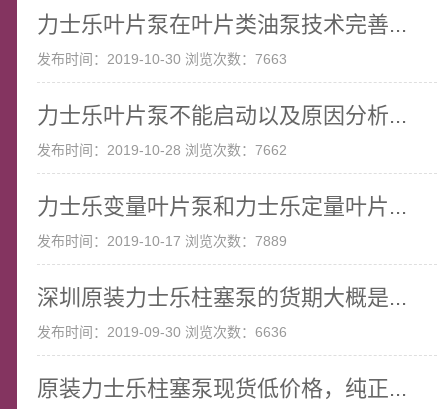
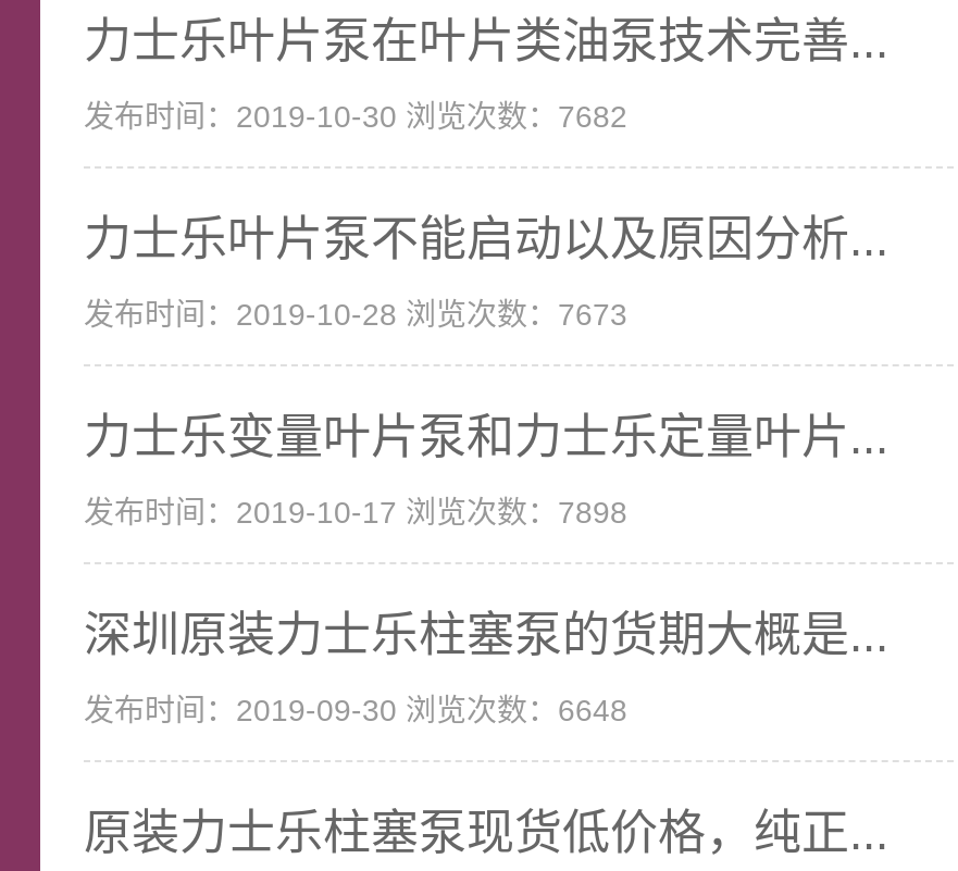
[37,51,287,67] 发布时间：2019-10-30 浏览次数：7663 -> [84,99,627,134] 发布时间：2019-10-30 浏览次数：7682
[37,142,287,158] 发布时间：2019-10-28 浏览次数：7662 -> [84,297,627,332] 发布时间：2019-10-28 浏览次数：7673
[37,233,287,249] 发布时间：2019-10-17 浏览次数：7889 -> [84,495,627,530] 发布时间：2019-10-17 浏览次数：7898
[37,324,287,340] 发布时间：2019-09-30 浏览次数：6636 -> [84,693,627,727] 发布时间：2019-09-30 浏览次数：6648

